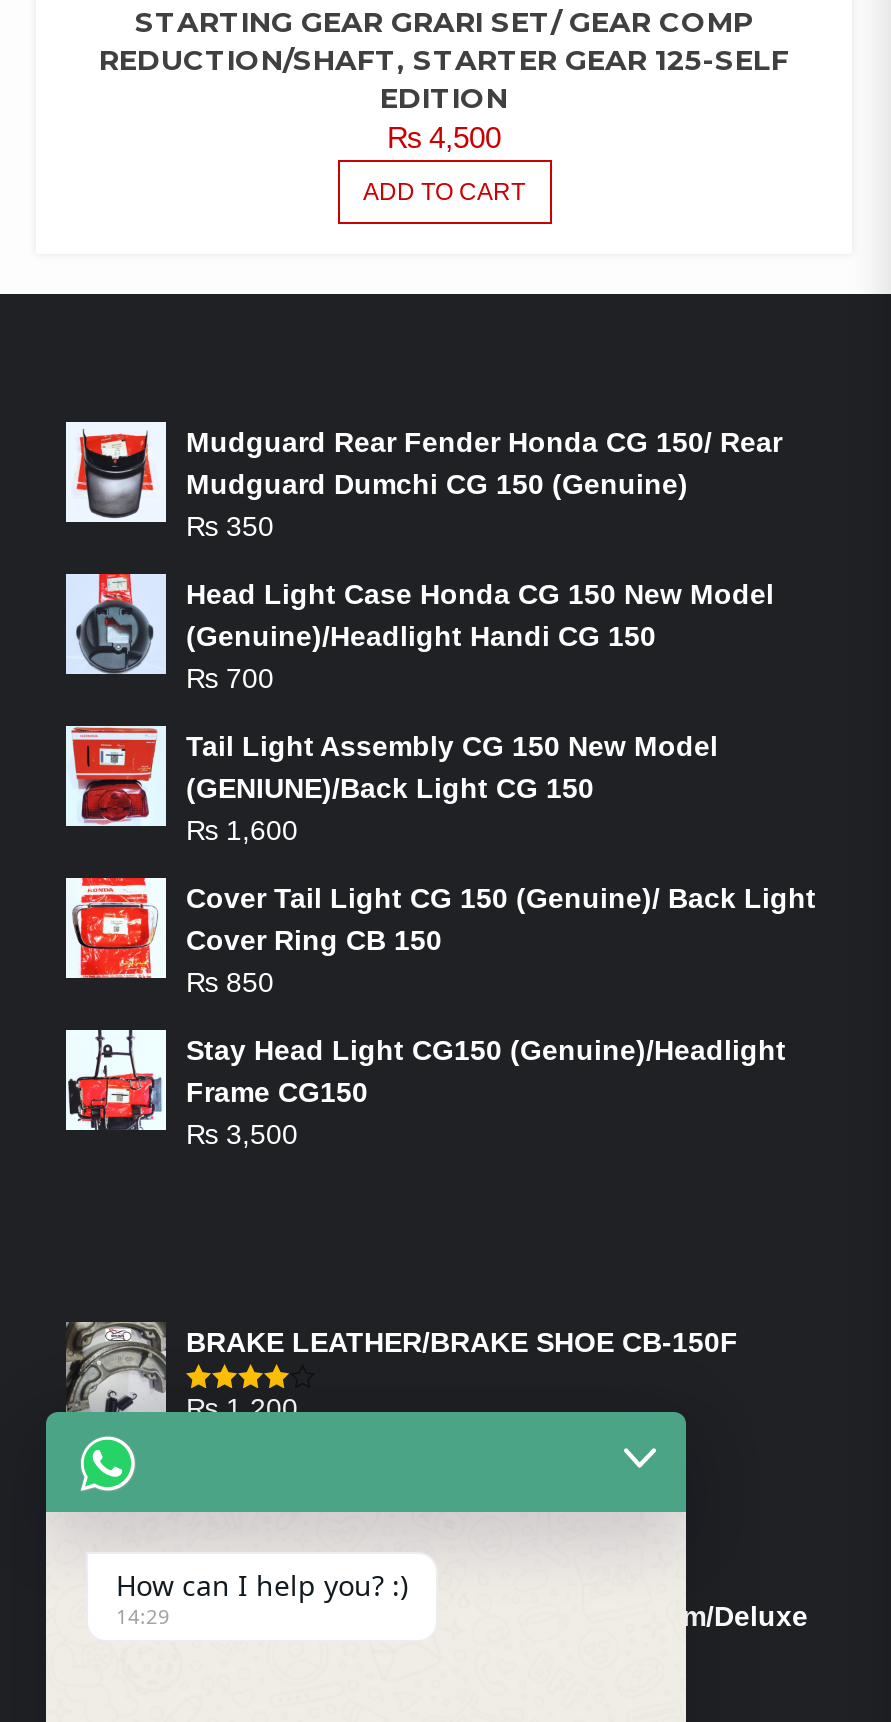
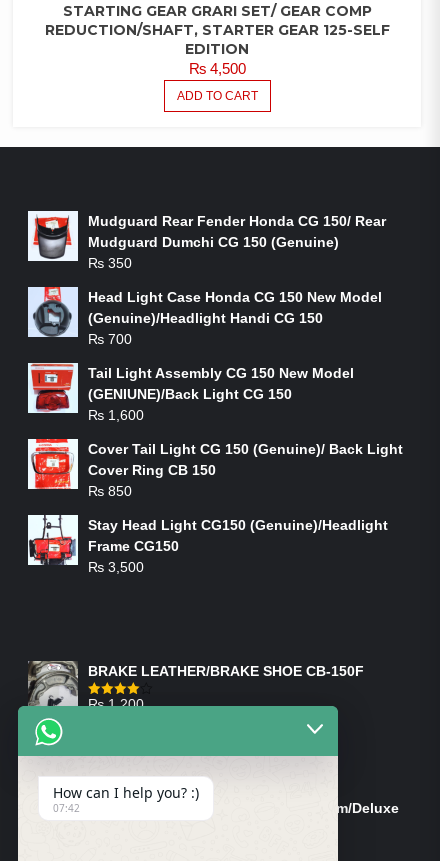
[116,1602,170,1630] 14:29 -> [53,801,80,815] 07:42

